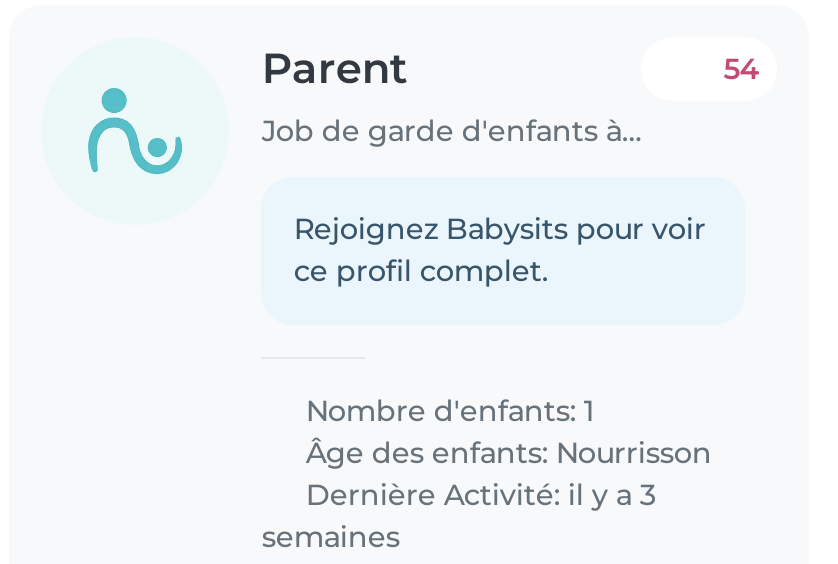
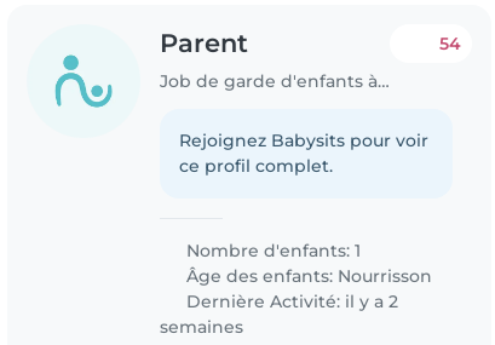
[298,476,656,512] Dernière Activité: il y a 3 -> [182,290,399,312] Dernière Activité: il y a 2

